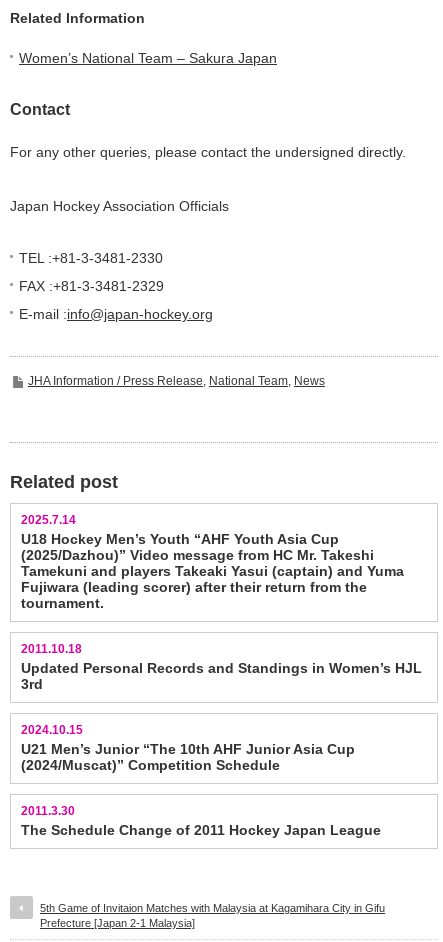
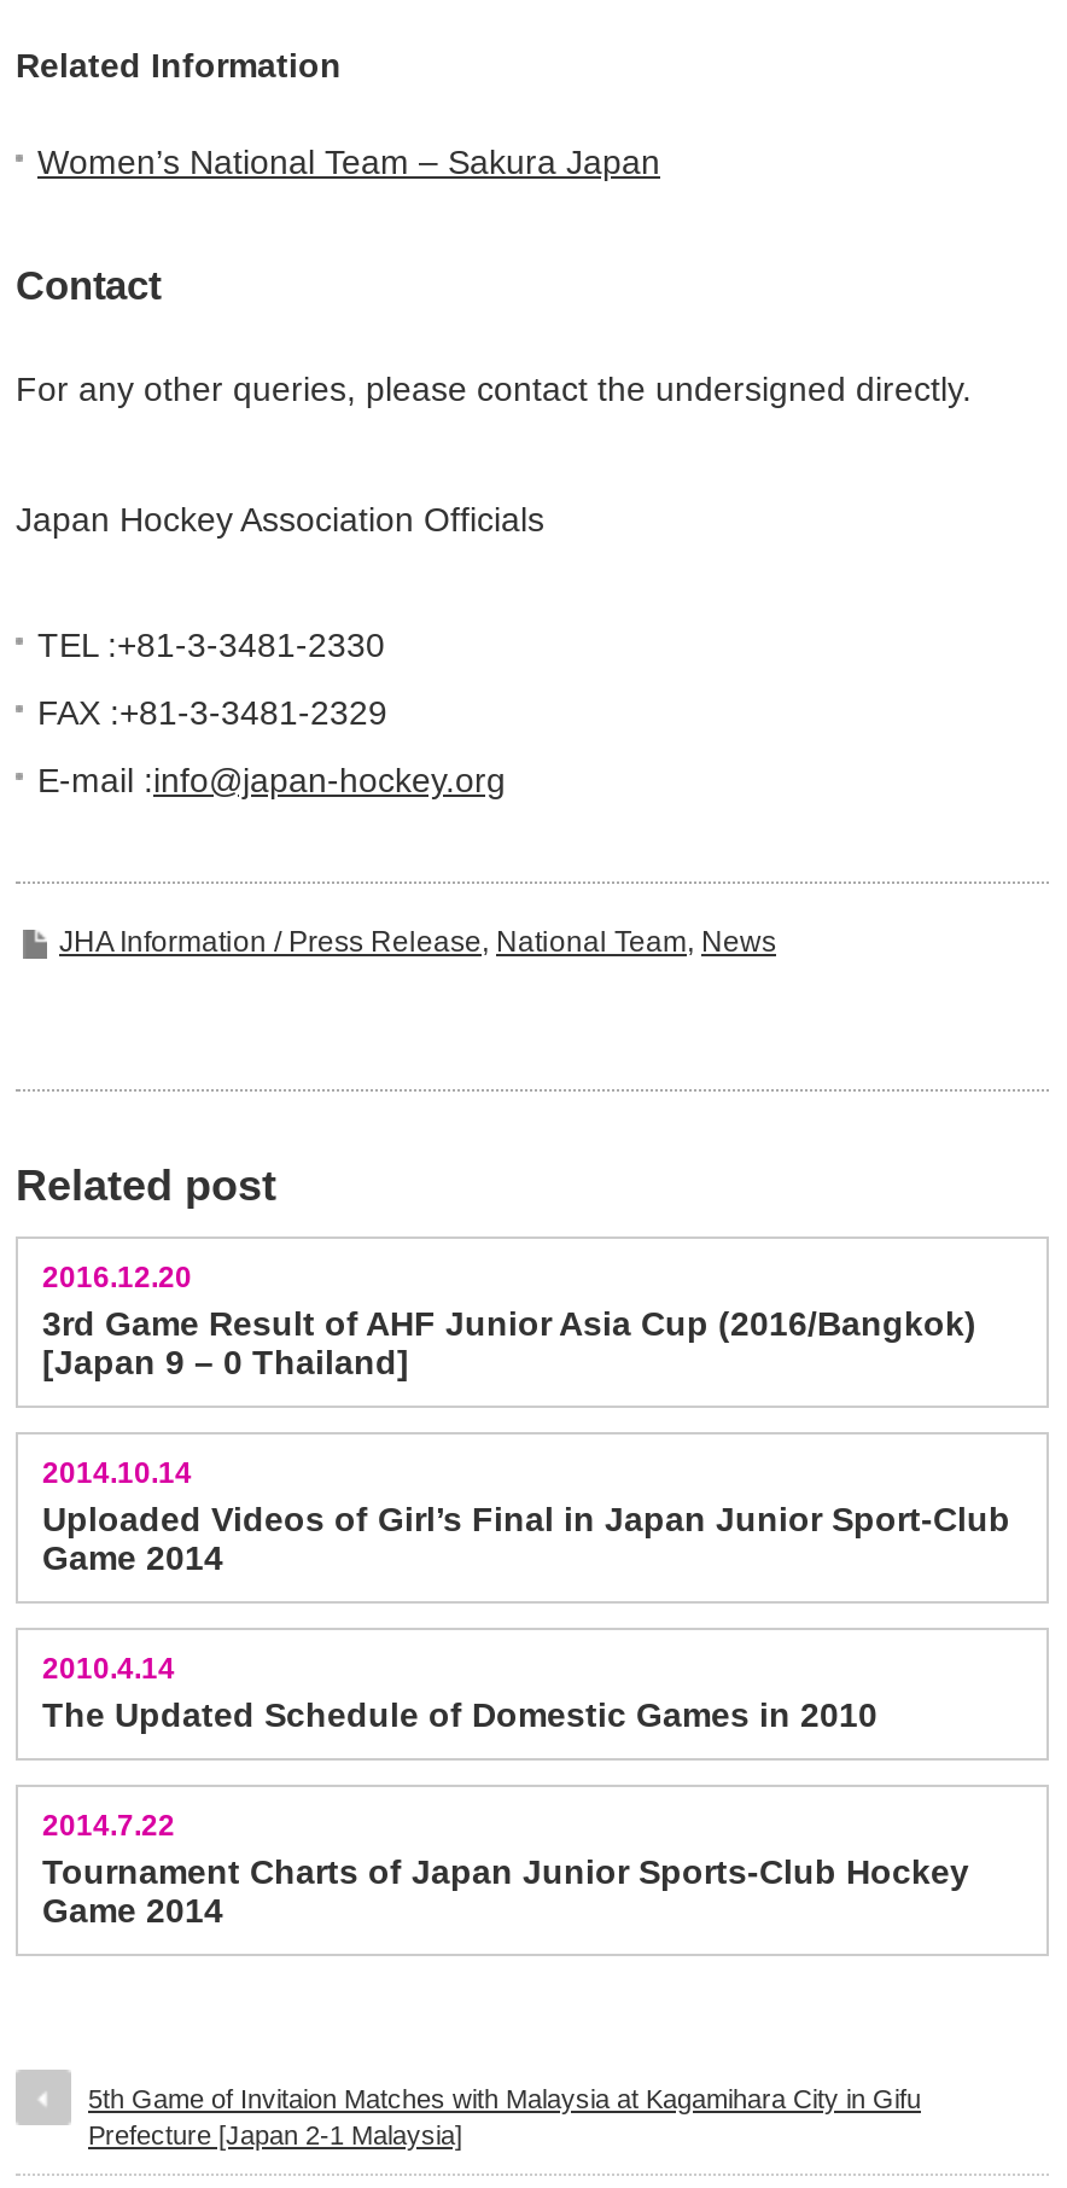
[21,513,404,611] 2025.7.14 | U18 Hockey Men’s Youth “AHF Youth Asia Cup | (2025/Dazhou)” Video message from HC Mr. Takeshi | Tamekuni and players Takeaki Yasui (captain) and Yuma | Fujiwara (leading scorer) after their return from the | tournament. -> [42,1260,976,1380] 2016.12.20 | 3rd Game Result of AHF Junior Asia Cup (2016/Bangkok) | [Japan 9 – 0 Thailand]
[21,642,422,692] 2011.10.18 | Updated Personal Records and Standings in Women’s HJL | 3rd -> [42,1455,1010,1576] 2014.10.14 | Uploaded Videos of Girl’s Final in Japan Junior Sport-Club | Game 2014
[21,723,355,773] 2024.10.15 | U21 Men’s Junior “The 10th AHF Junior Asia Cup | (2024/Muscat)” Competition Schedule -> [42,1651,877,1733] 2010.4.14 | The Updated Schedule of Domestic Games in 2010
[21,804,381,838] 2011.3.30 | The Schedule Change of 2011 Hockey Japan League -> [42,1808,969,1929] 2014.7.22 | Tournament Charts of Japan Junior Sports-Club Hockey | Game 2014

